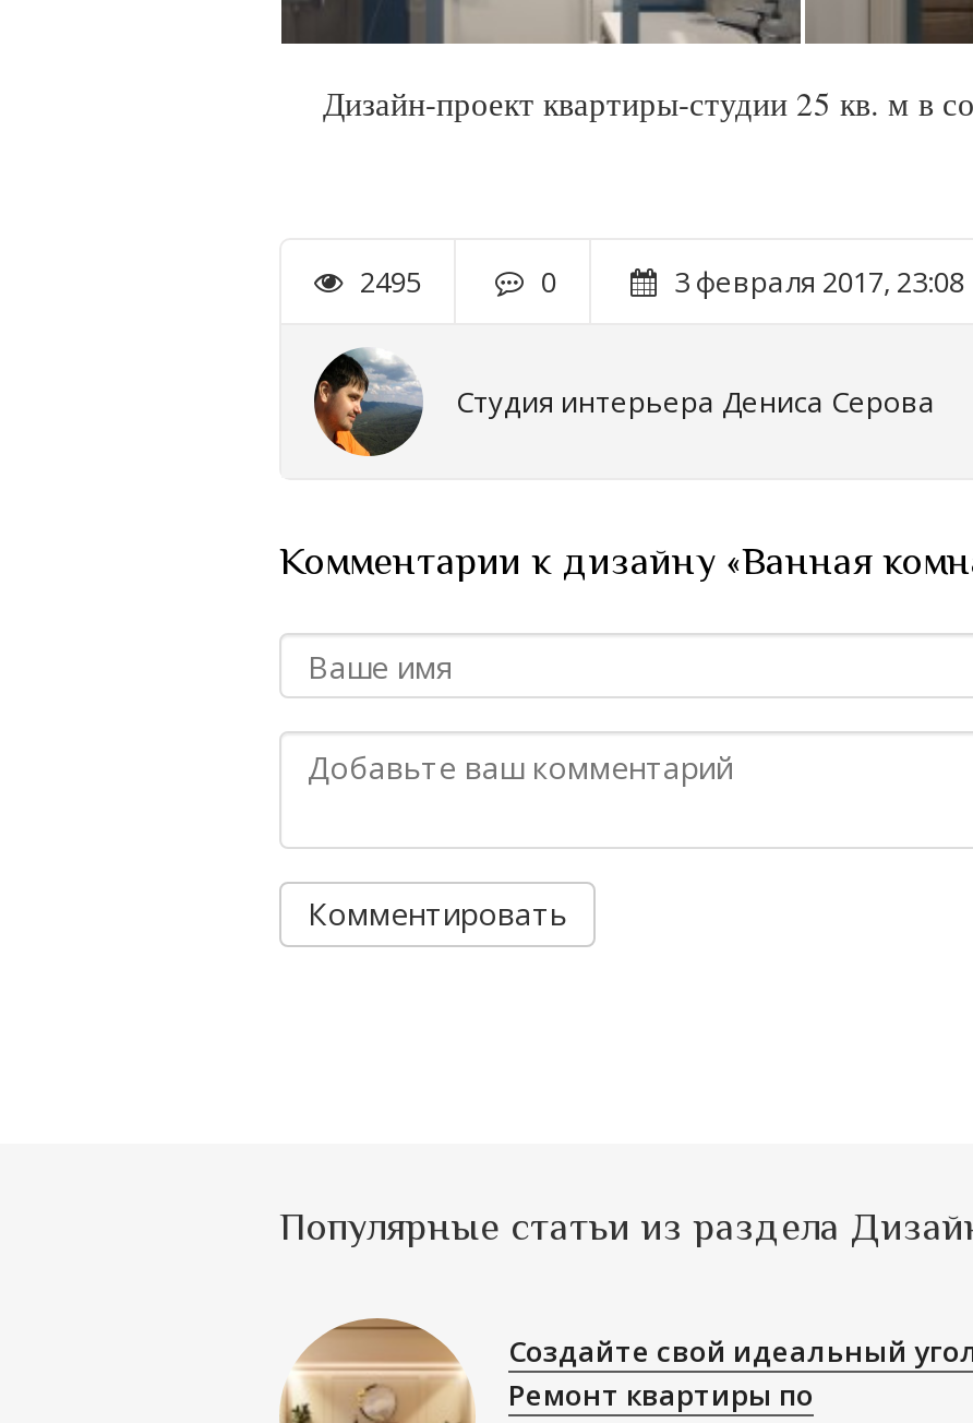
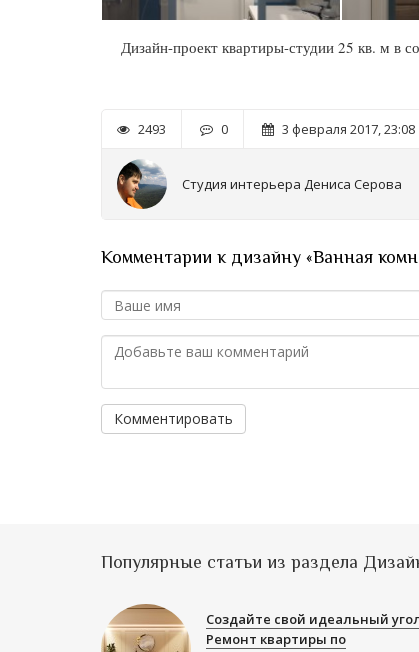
[360,263,421,302] 2495 -> [138,120,166,138] 2493

